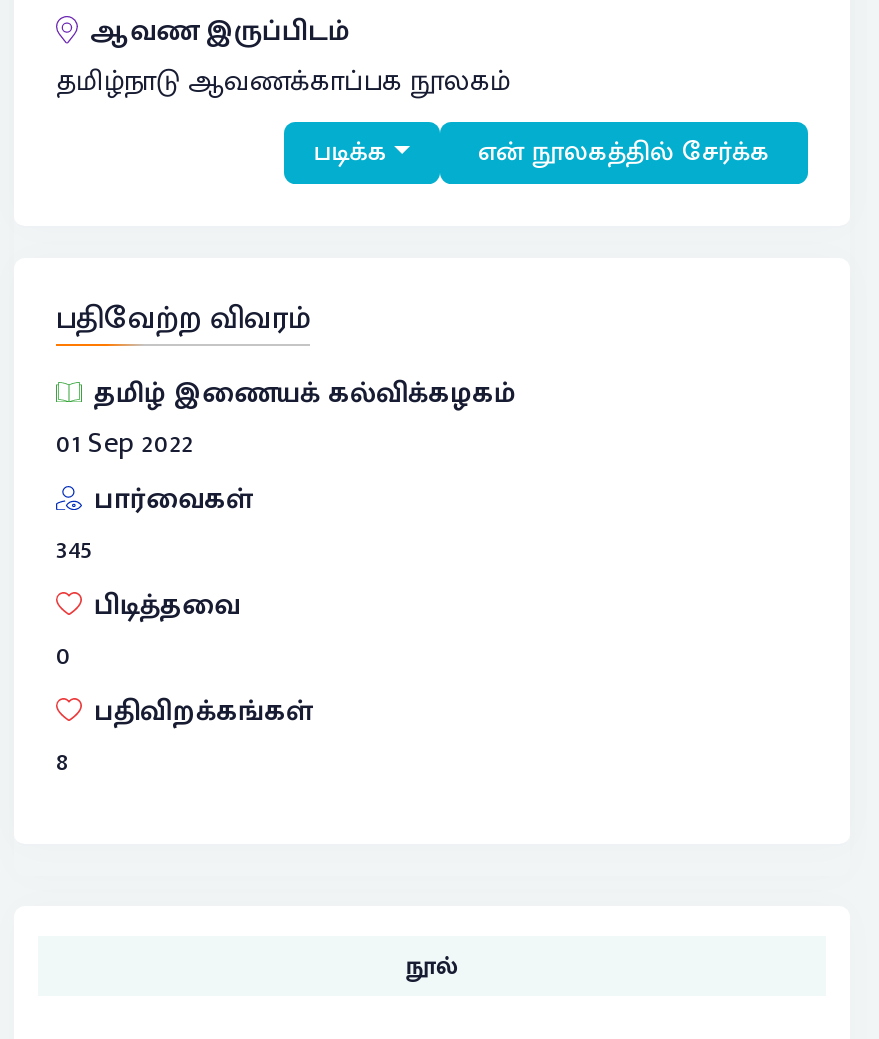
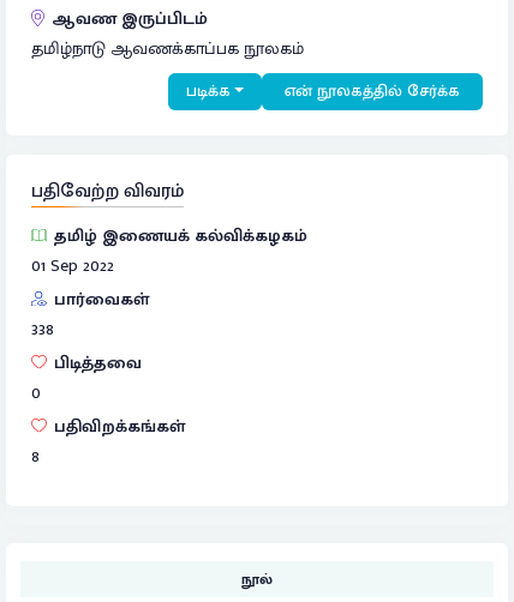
[56,526,92,574] 345 -> [31,315,54,344] 338

